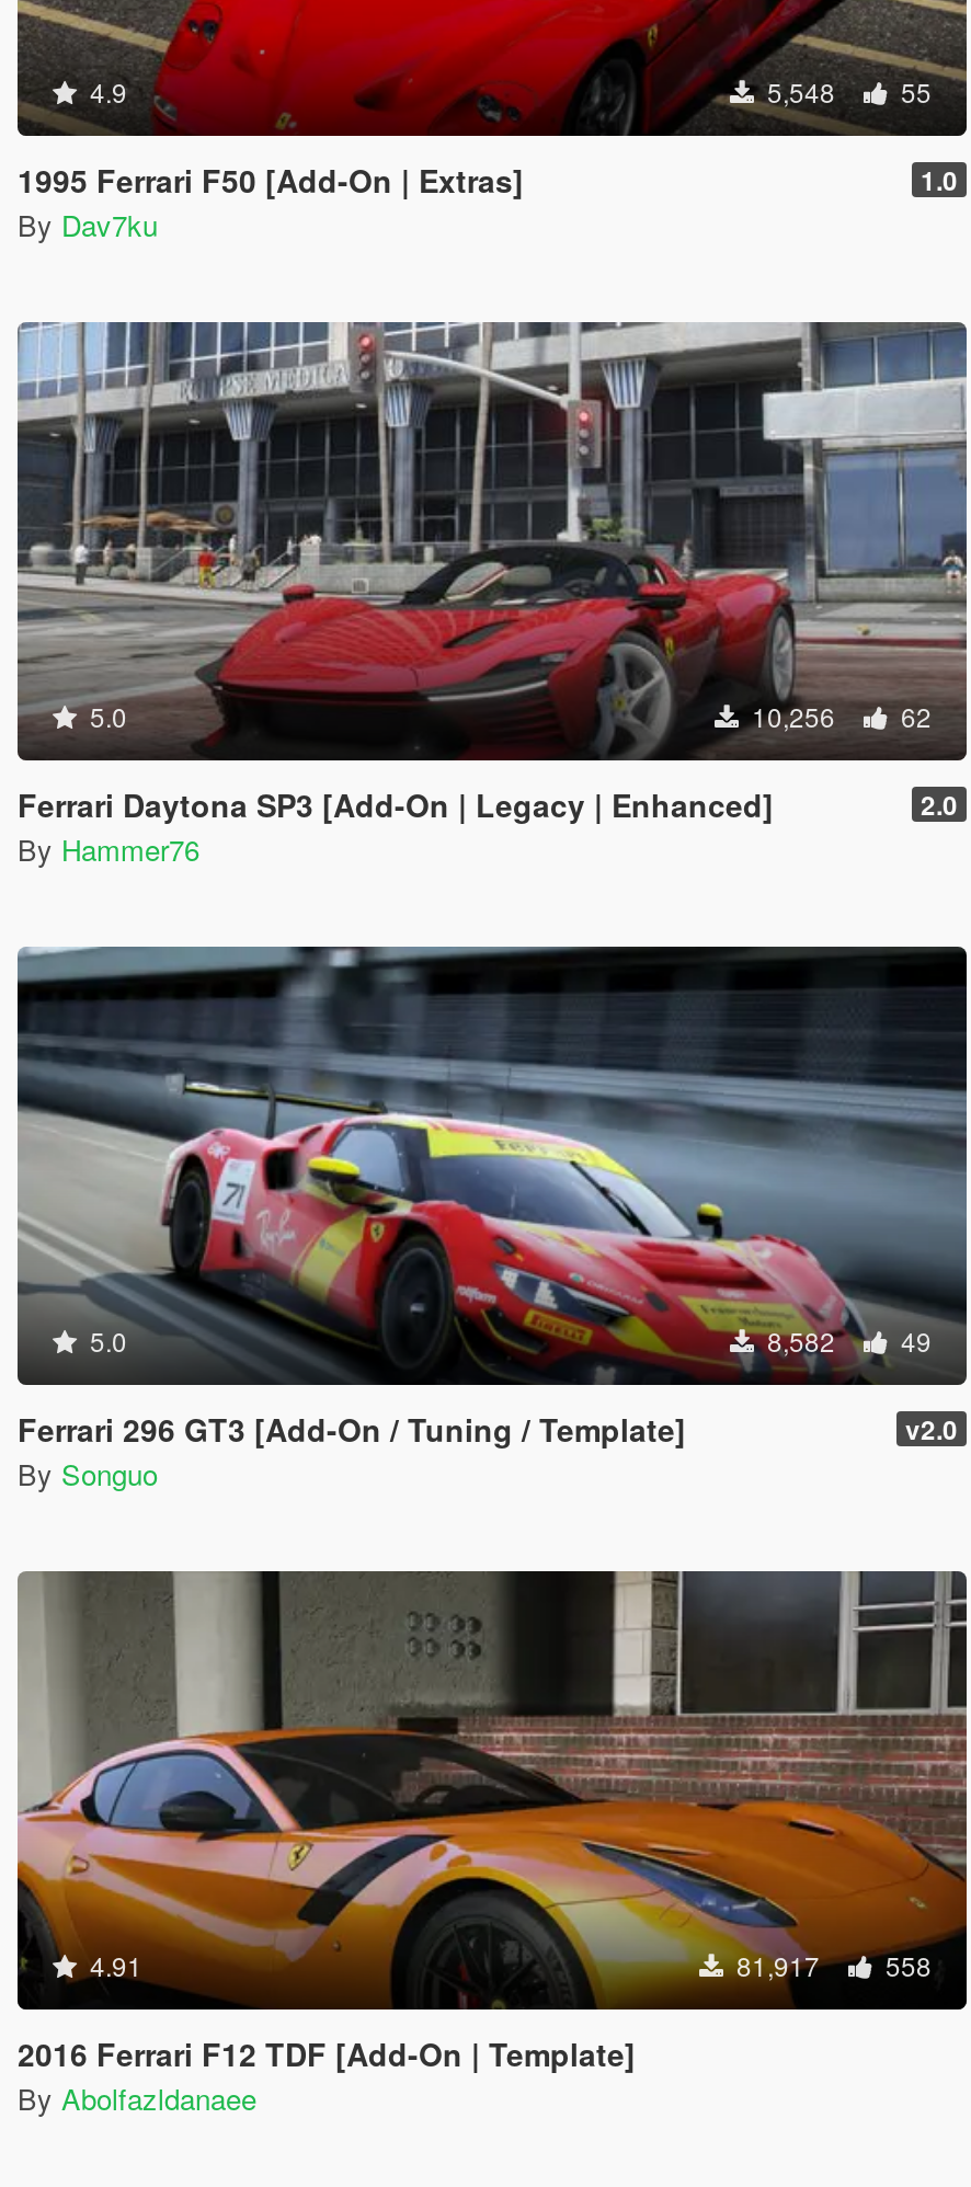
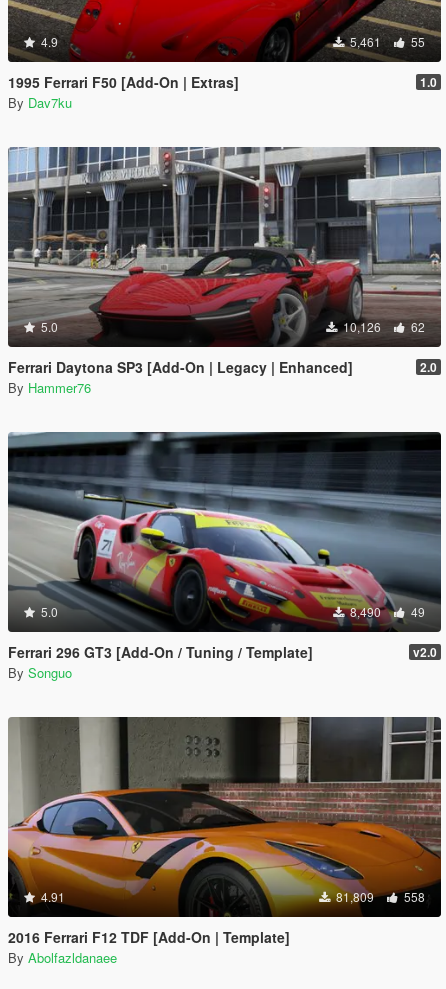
[761,72,932,110] 5,548 55 -> [347,33,425,50] 5,461 55
[745,697,932,734] 10,256 62 -> [340,318,425,335] 10,126 62
[761,1321,932,1359] 8,582 49 -> [347,603,425,620] 8,490 49
[730,1946,932,1983] 81,917 558 -> [333,888,425,905] 81,809 558

